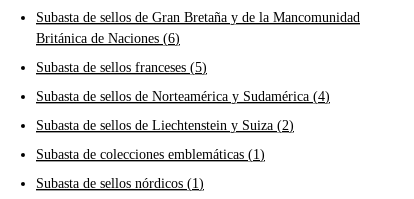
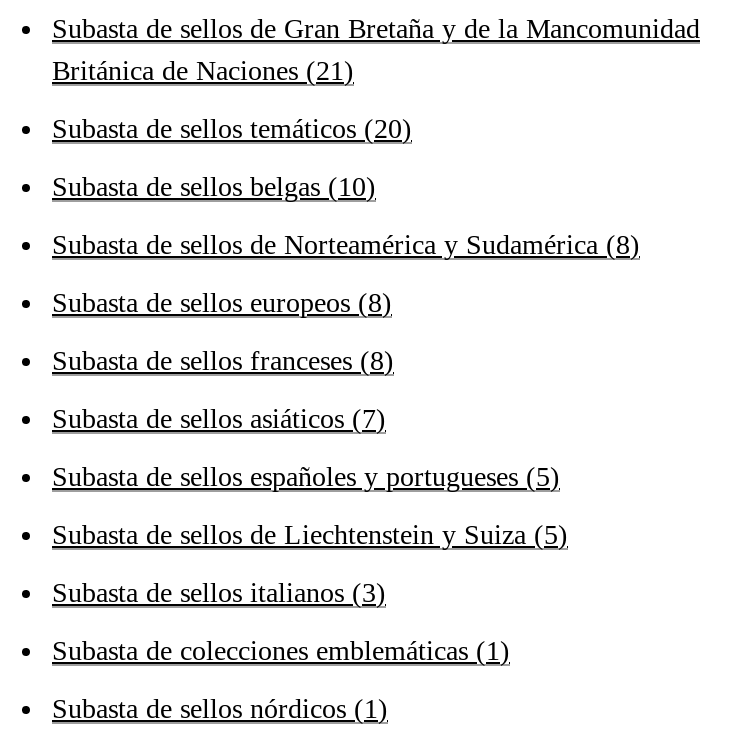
[36,31,330,133] Británica de Naciones (6) | Subasta de sellos franceses (5) | Subasta de sellos de Norteamérica y Sudamérica (4) | Subasta de sellos de Liechtenstein y Suiza (2) -> [52,56,640,608] Británica de Naciones (21) | Subasta de sellos temáticos (20) | Subasta de sellos belgas (10) | Subasta de sellos de Norteamérica y Sudamérica (8) | Subasta de sellos europeos (8) | Subasta de sellos franceses (8) | Subasta de sellos asiáticos (7) | Subasta de sellos españoles y portugueses (5) | Subasta de sellos de Liechtenstein y Suiza (5) | Subasta de sellos italianos (3)

